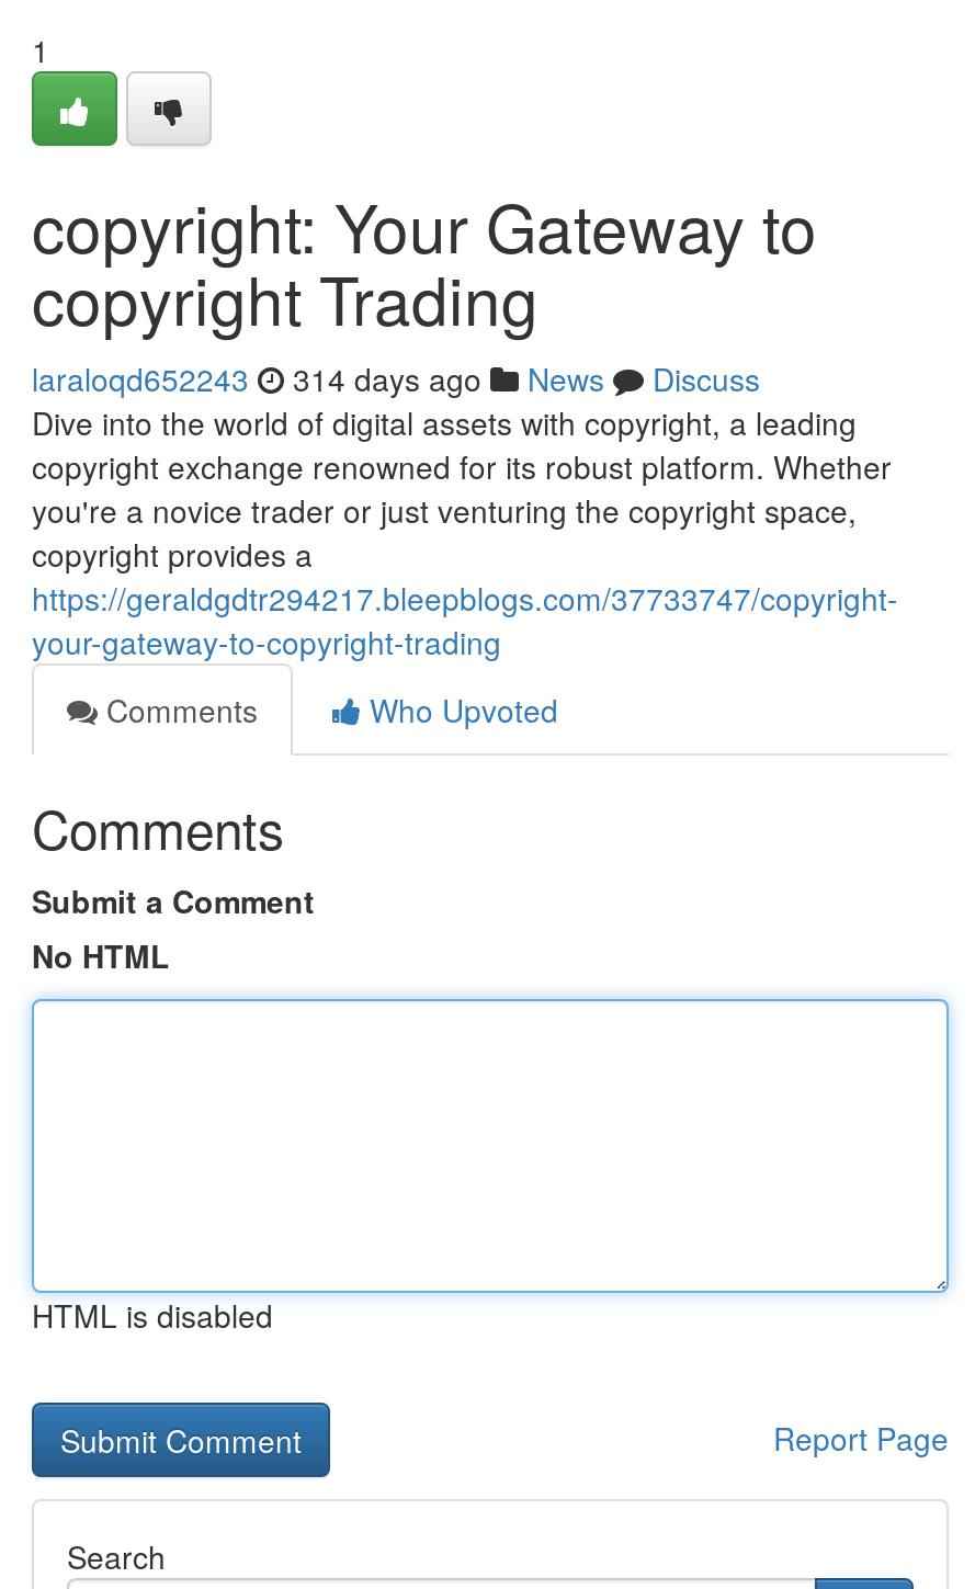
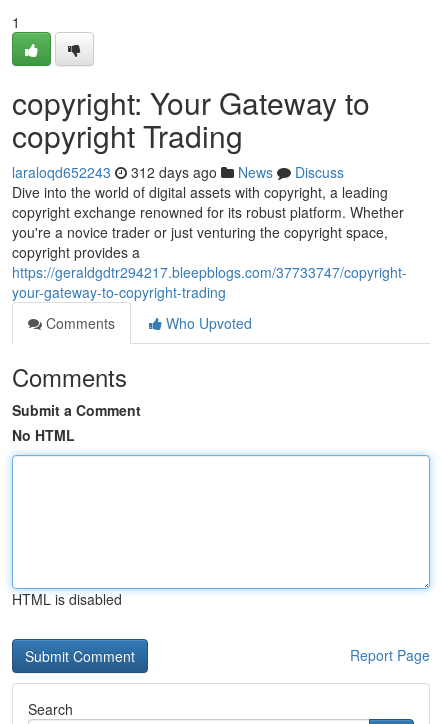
[32,356,760,400] laraloqd652243 314 days ago News Discuss -> [12,162,344,182] laraloqd652243 312 days ago News Discuss

